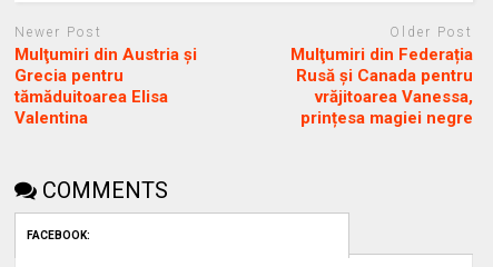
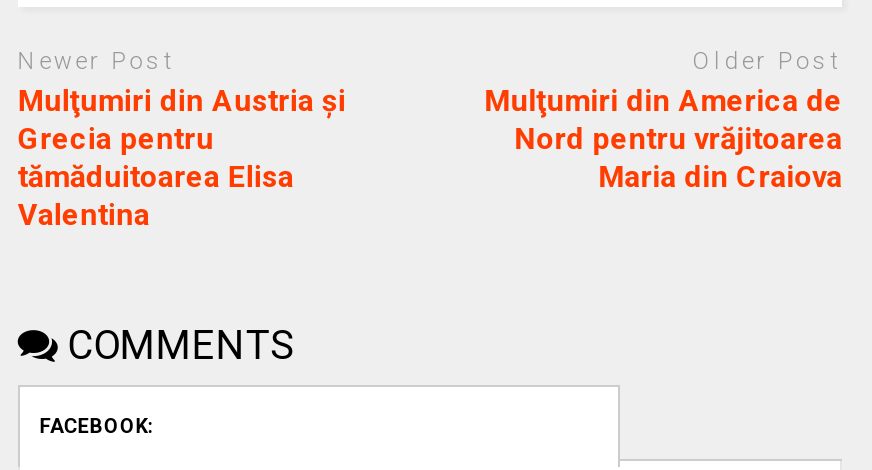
[291,45,473,128] Mulţumiri din Federația | Rusă și Canada pentru | vrăjitoarea Vanessa, | prințesa magiei negre -> [484,83,842,195] Mulţumiri din America de | Nord pentru vrăjitoarea | Maria din Craiova

